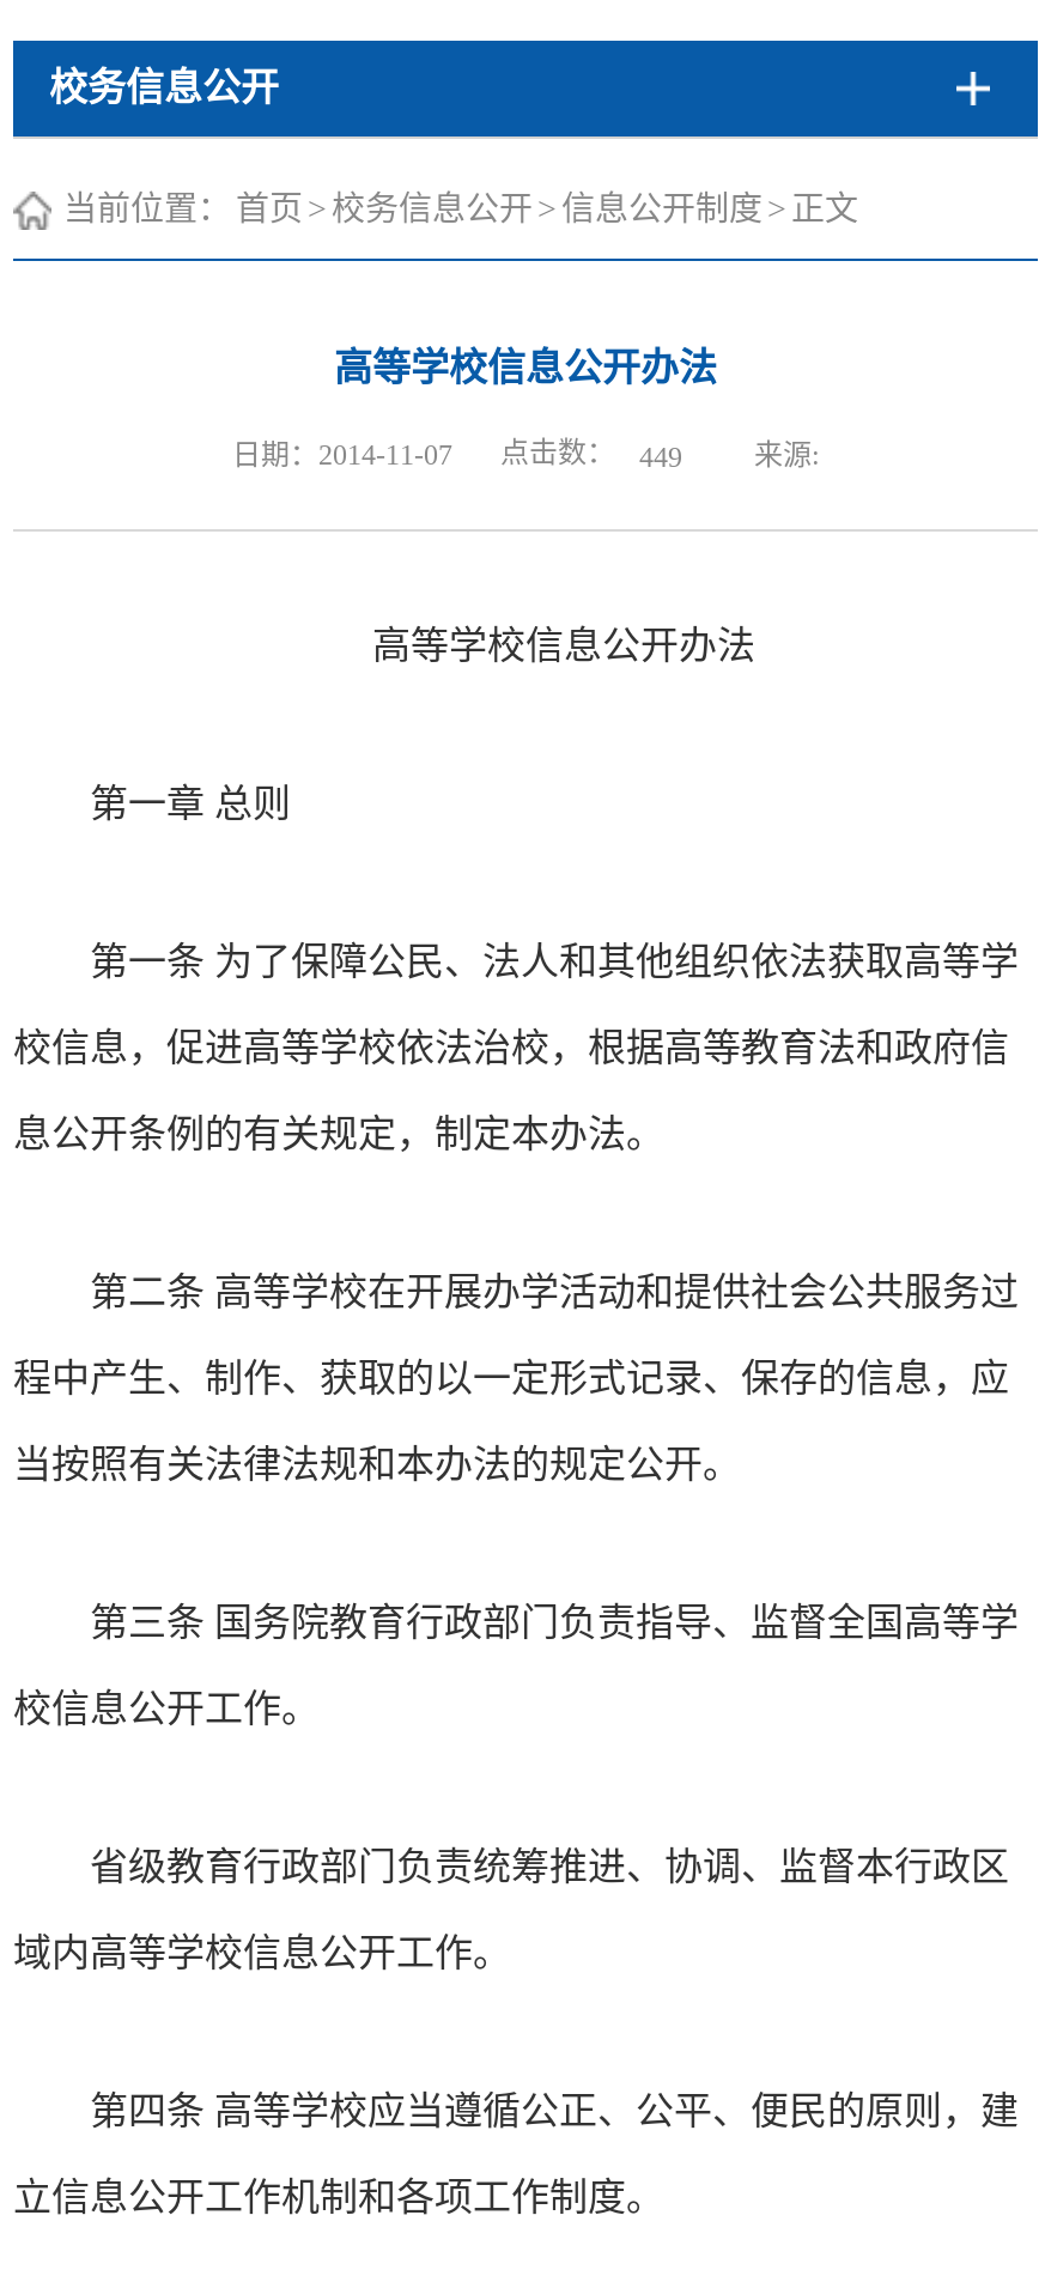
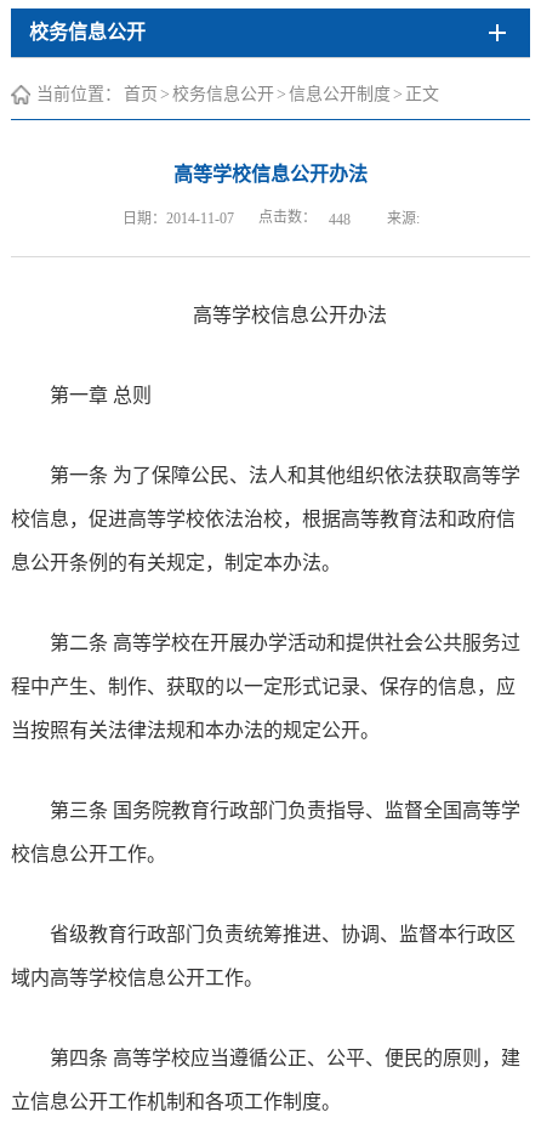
[232,437,682,473] 日期：2014-11-07 点击数： 449 -> [122,209,350,228] 日期：2014-11-07 点击数： 448

